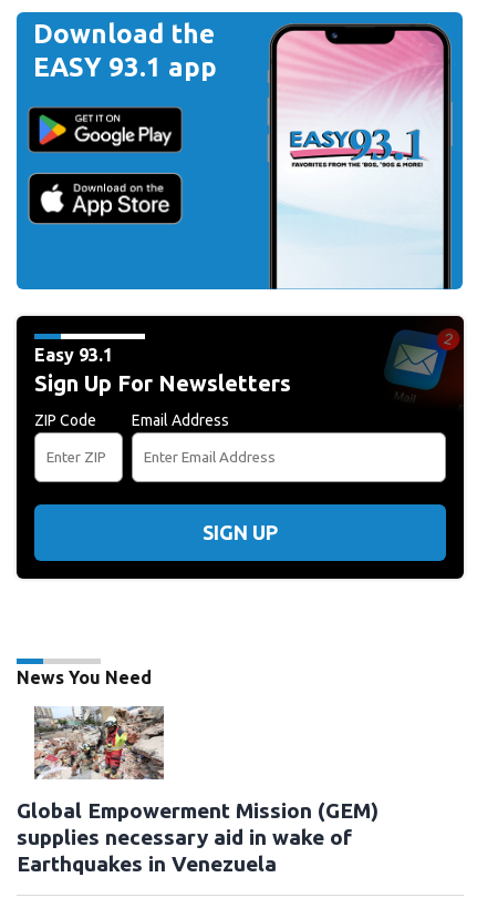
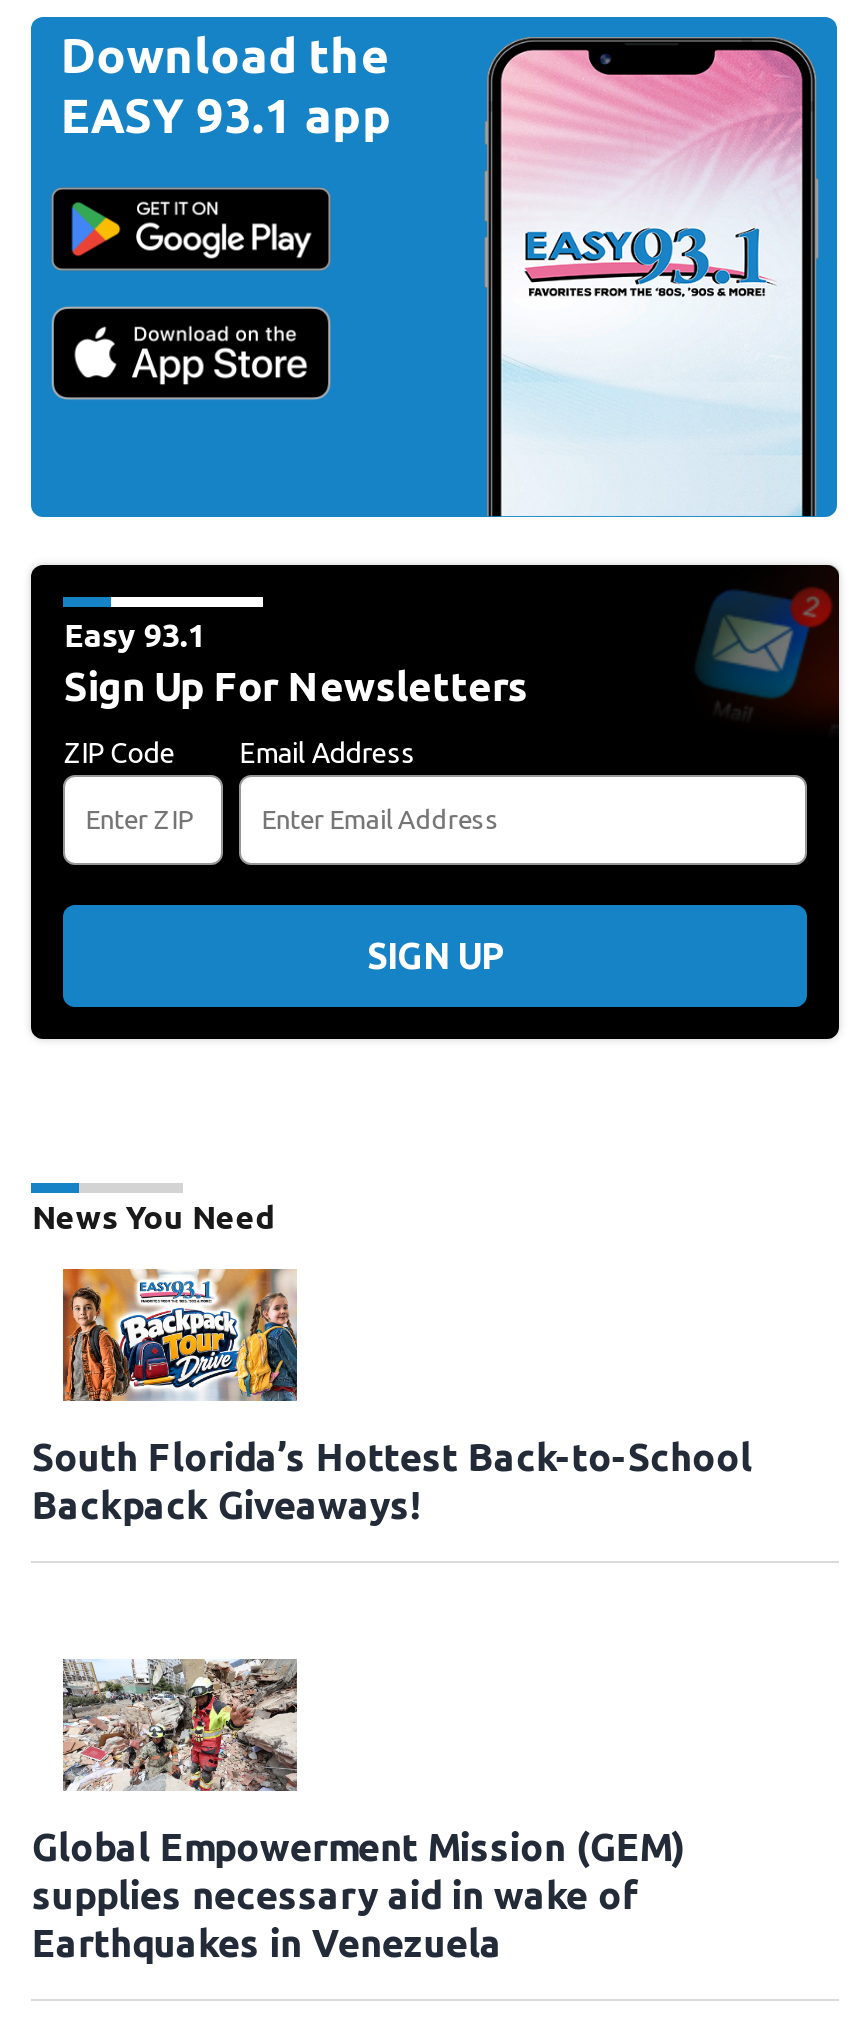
none -> [32,1267,752,1527] [image] | South Florida’s Hottest Back-to-School | Backpack Giveaways!

